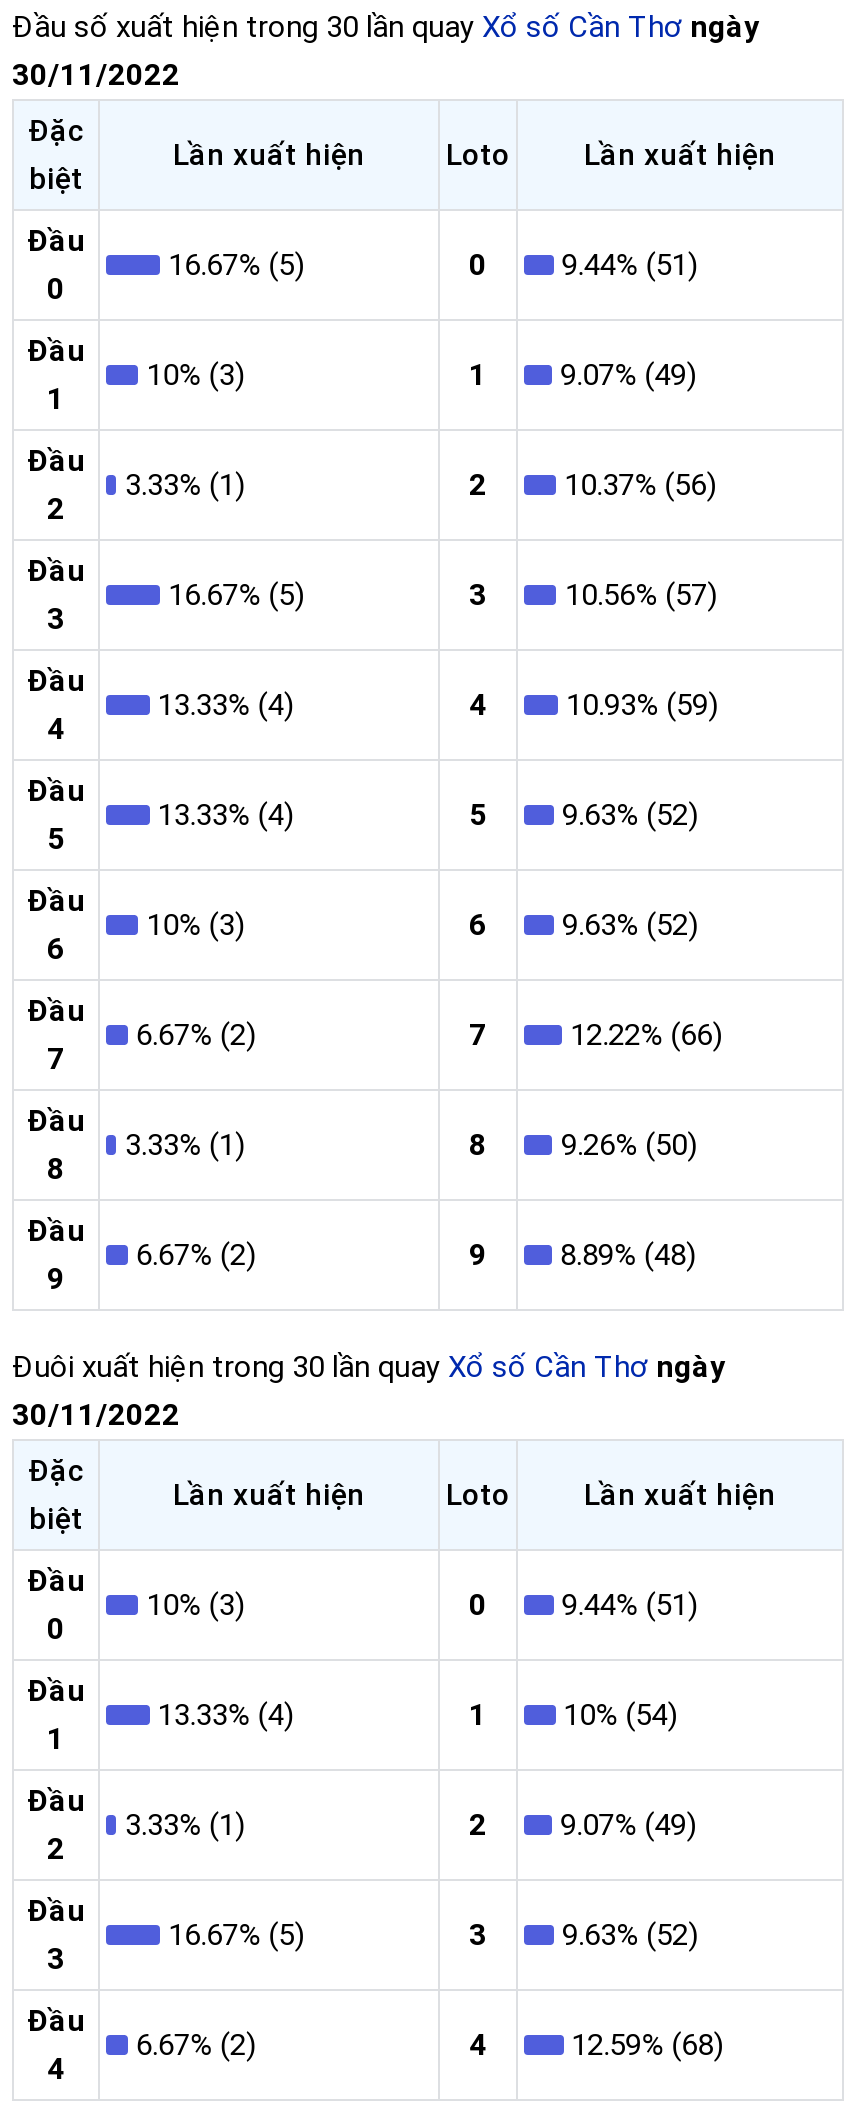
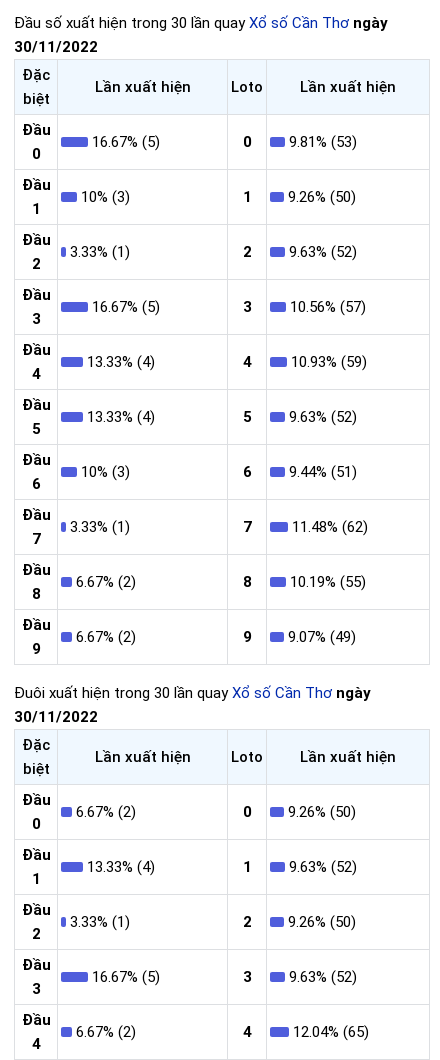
[469,247,697,283] 0 9.44% (51) -> [242,133,357,151] 0 9.81% (53)
[469,357,696,393] 1 9.07% (49) -> [242,188,356,206] 1 9.26% (50)
[469,467,716,503] 2 10.37% (56) -> [242,243,357,261] 2 9.63% (52)
[469,907,698,943] 6 9.63% (52) -> [242,463,357,481] 6 9.44% (51)
[128,1017,256,1053] 6.67% (2) -> [66,518,130,536] 3.33% (1)
[562,1017,722,1053] 12.22% (66) -> [288,518,368,536] 11.48% (62)
[117,1127,245,1163] 3.33% (1) -> [72,573,136,591] 6.67% (2)
[469,1127,697,1163] 8 9.26% (50) -> [242,573,366,591] 8 10.19% (55)
[469,1237,696,1273] 9 8.89% (48) -> [242,628,356,646] 9 9.07% (49)
[139,1587,245,1623] 10% (3) -> [72,803,136,821] 6.67% (2)
[469,1587,697,1623] 0 9.44% (51) -> [242,803,356,821] 0 9.26% (50)
[469,1697,677,1733] 1 10% (54) -> [242,858,357,876] 1 9.63% (52)
[469,1807,696,1843] 2 9.07% (49) -> [242,913,356,931] 2 9.26% (50)
[563,2027,723,2063] 12.59% (68) -> [289,1023,369,1041] 12.04% (65)

